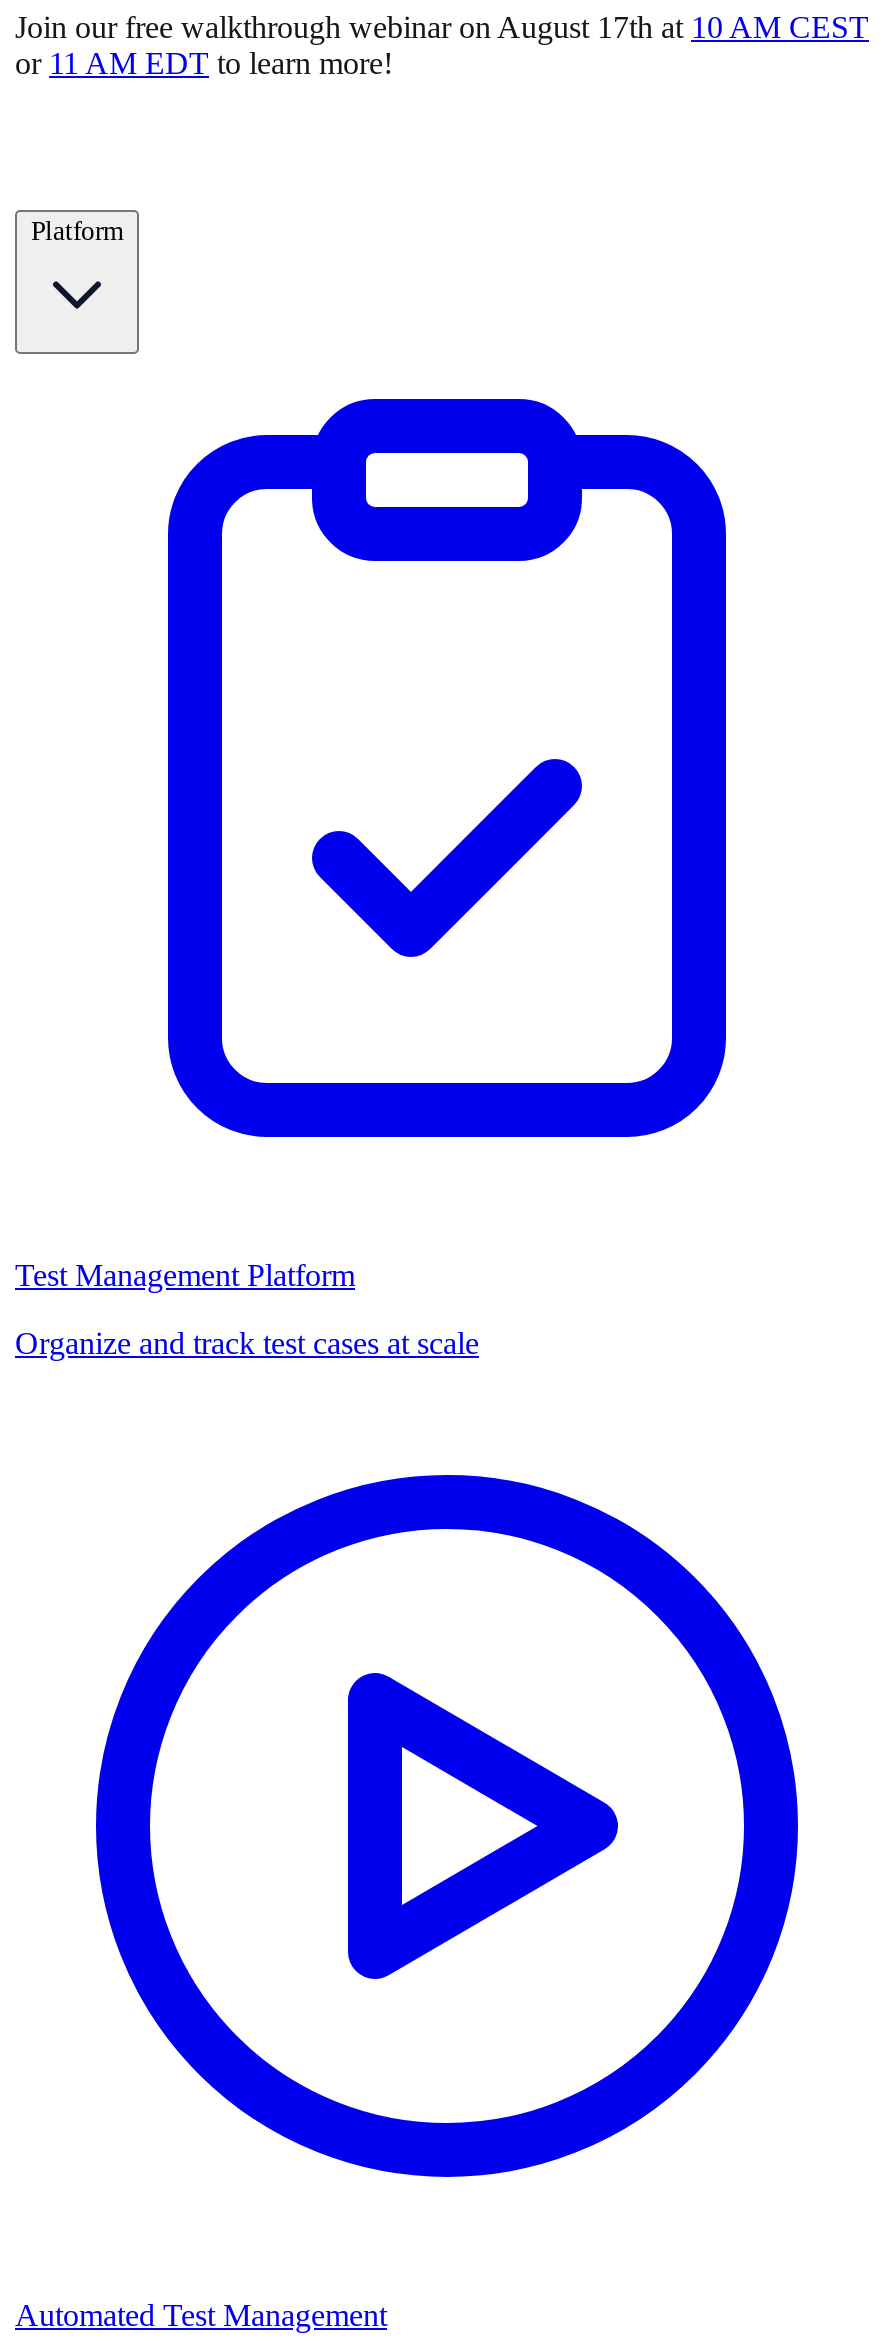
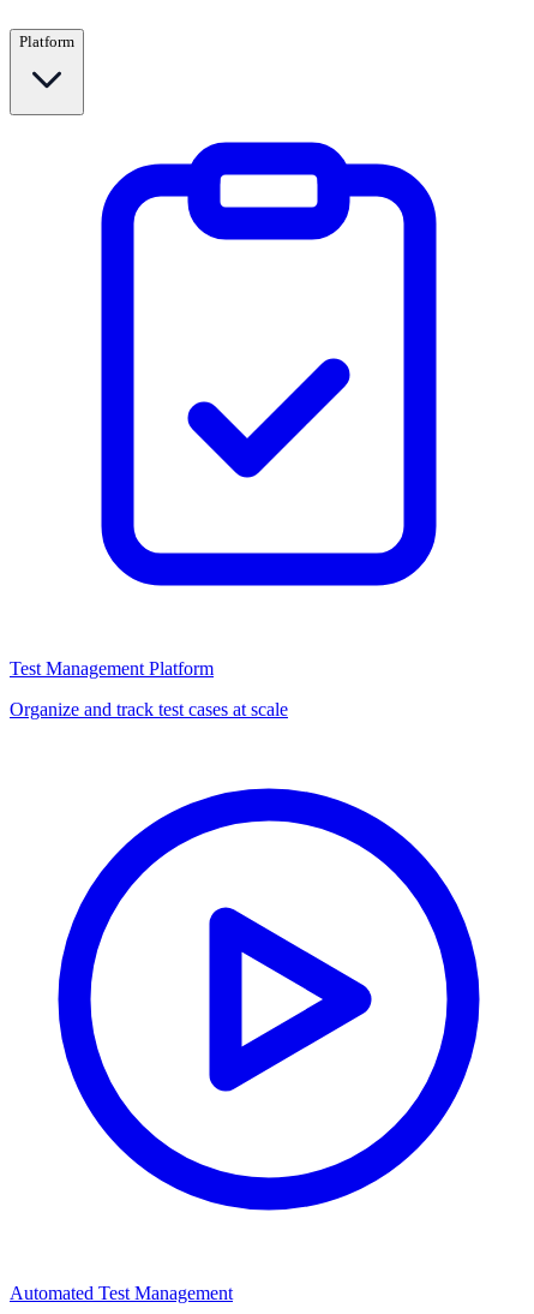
[15,10,869,80] Join our free walkthrough webinar on August 17th at 10 AM CEST | or 11 AM EDT to learn more! -> none

